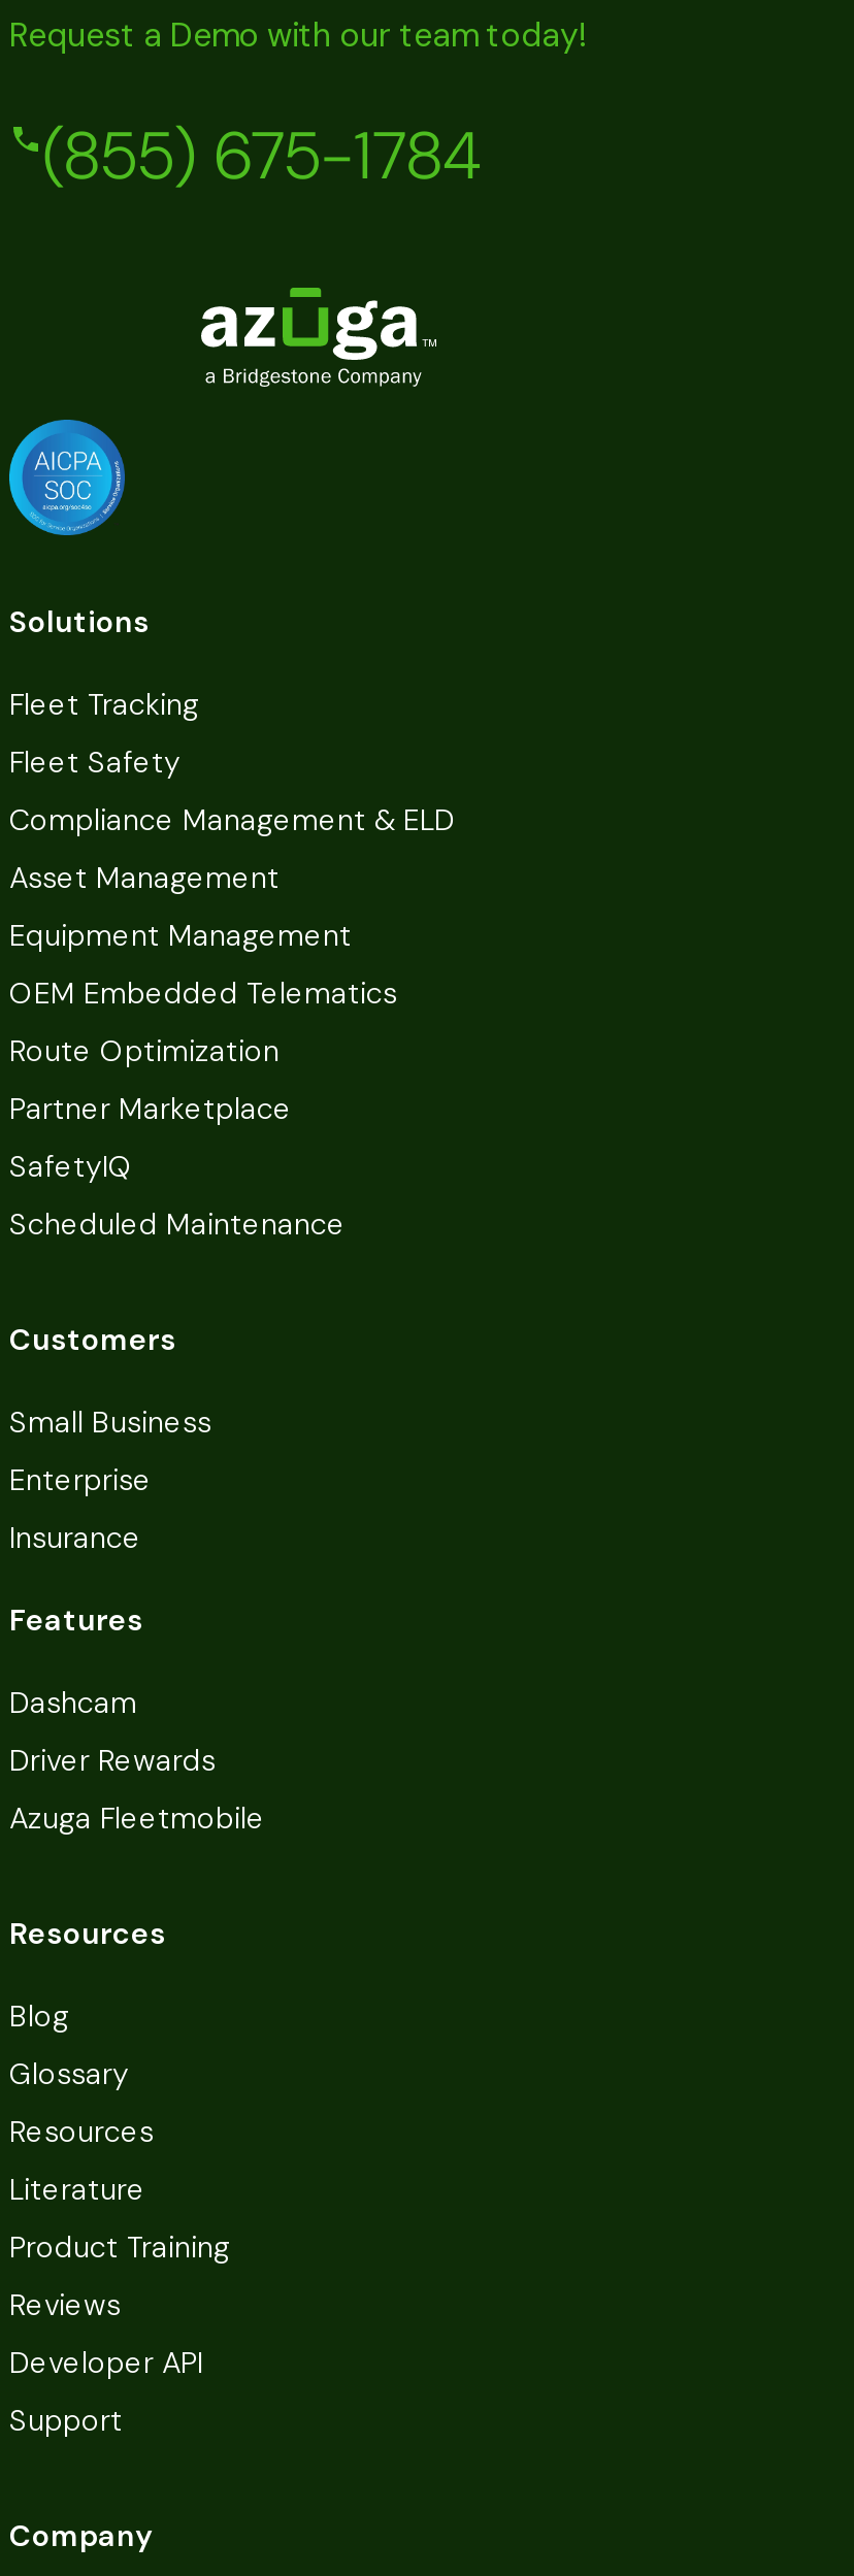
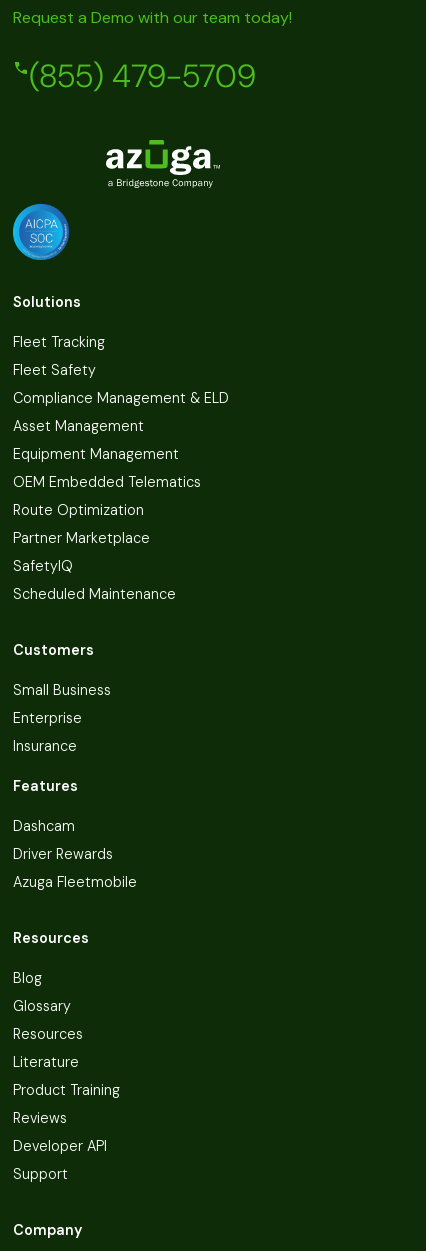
[42,112,482,199] (855) 675-1784 -> [29,55,256,97] (855) 479-5709

